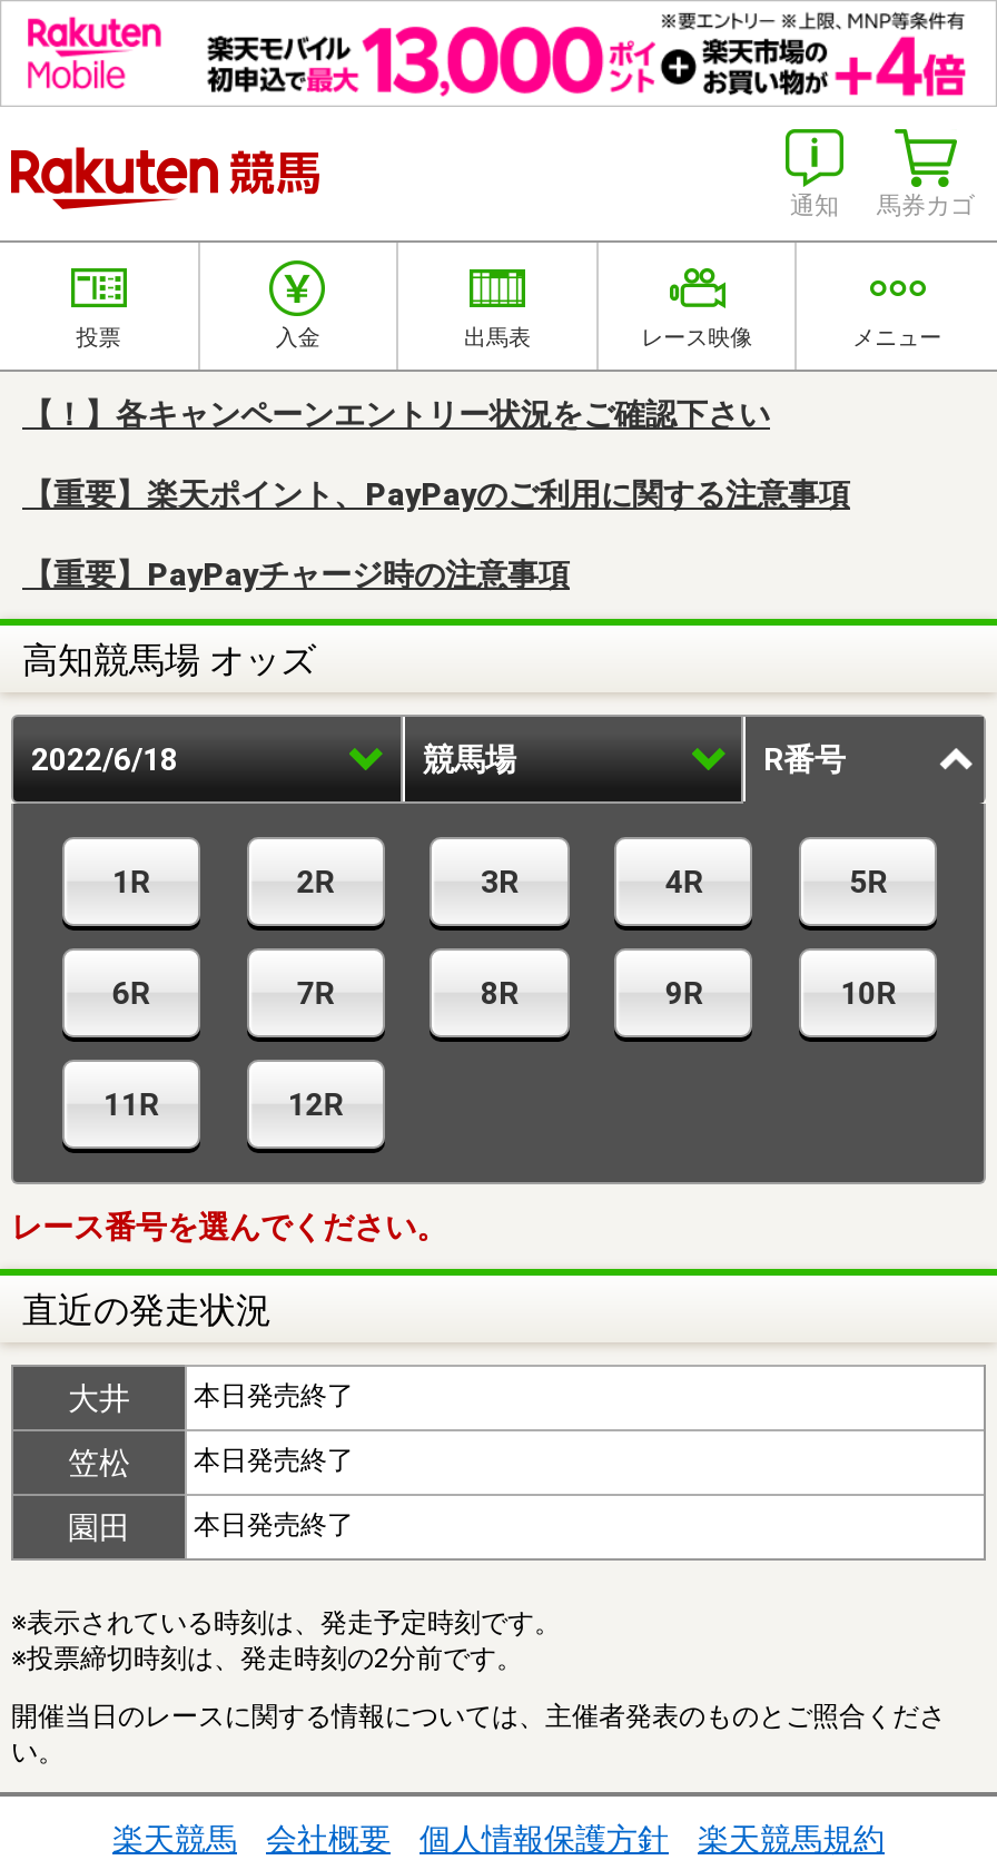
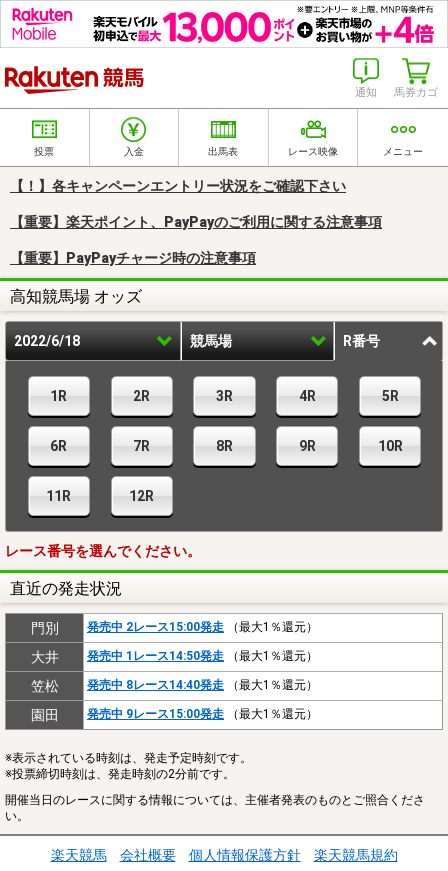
none -> [30,620,318,636] 門別 | 発売中 2レース15:00発走（最大1％還元）
[194,1380,354,1411] 本日発売終了 -> [87,649,318,663] 発売中 1レース14:50発走（最大1％還元）
[194,1444,354,1476] 本日発売終了 -> [87,678,318,692] 発売中 8レース14:40発走（最大1％還元）
[194,1509,354,1540] 本日発売終了 -> [87,707,318,721] 発売中 9レース15:00発走（最大1％還元）

